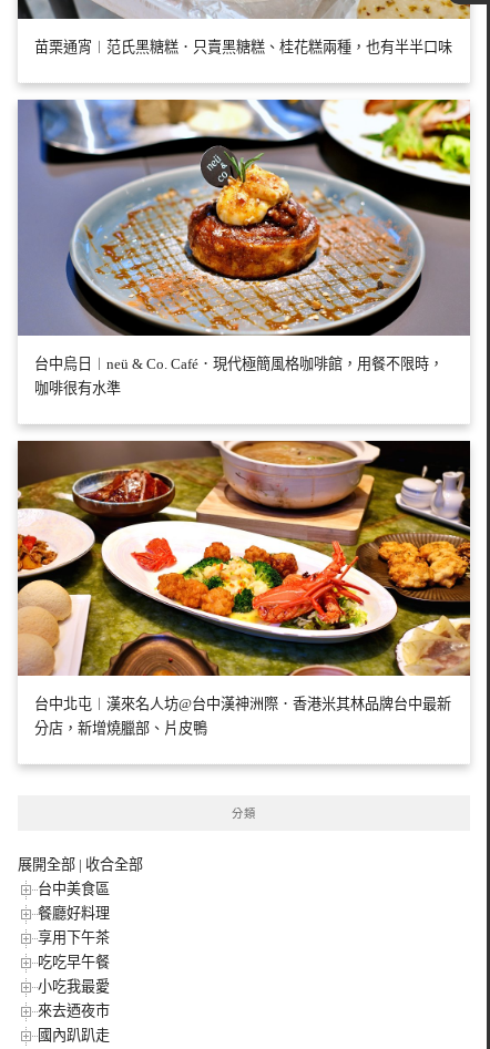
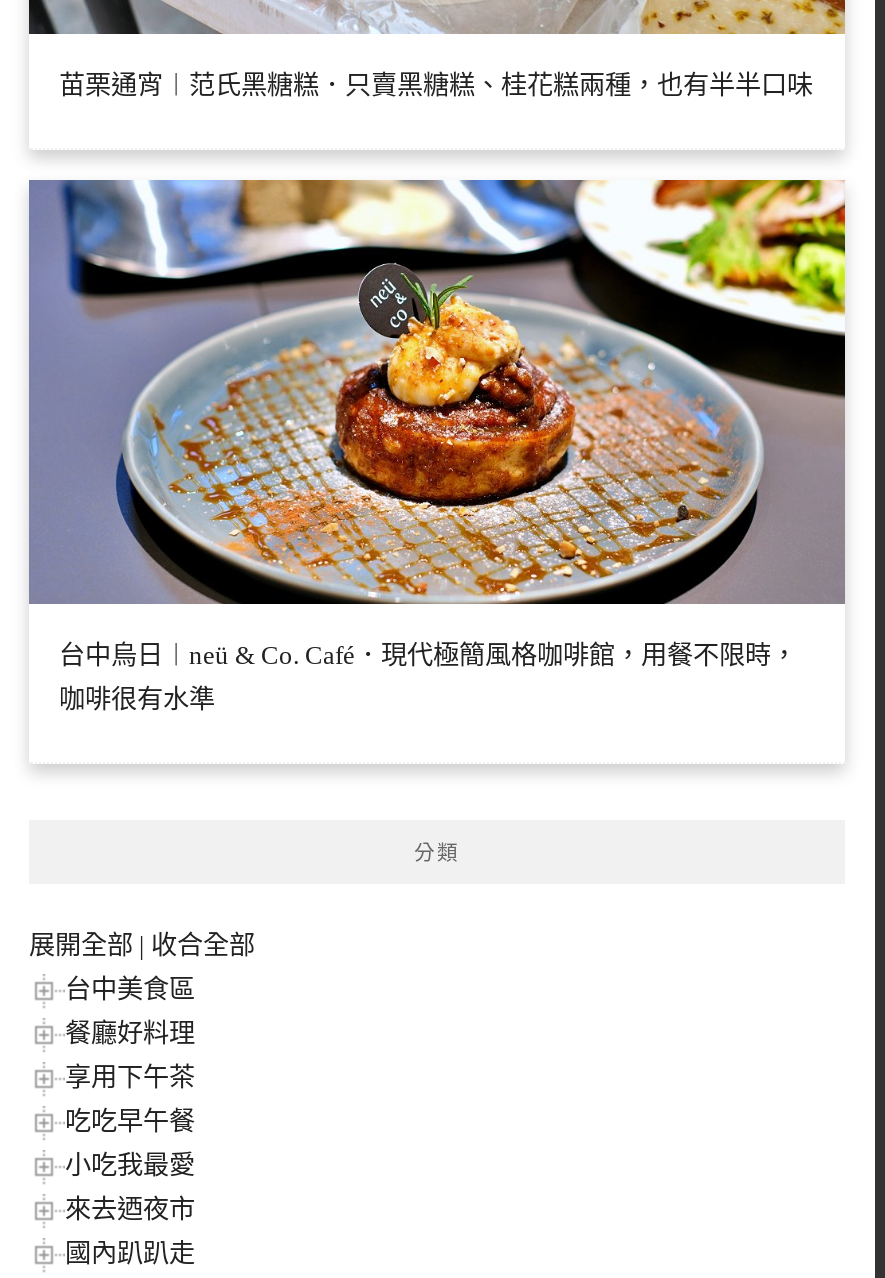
[17,440,471,737] [image] | 台中北屯︱漢來名人坊@台中漢神洲際．香港米其林品牌台中最新 | 分店，新增燒臘部、片皮鴨 -> none

